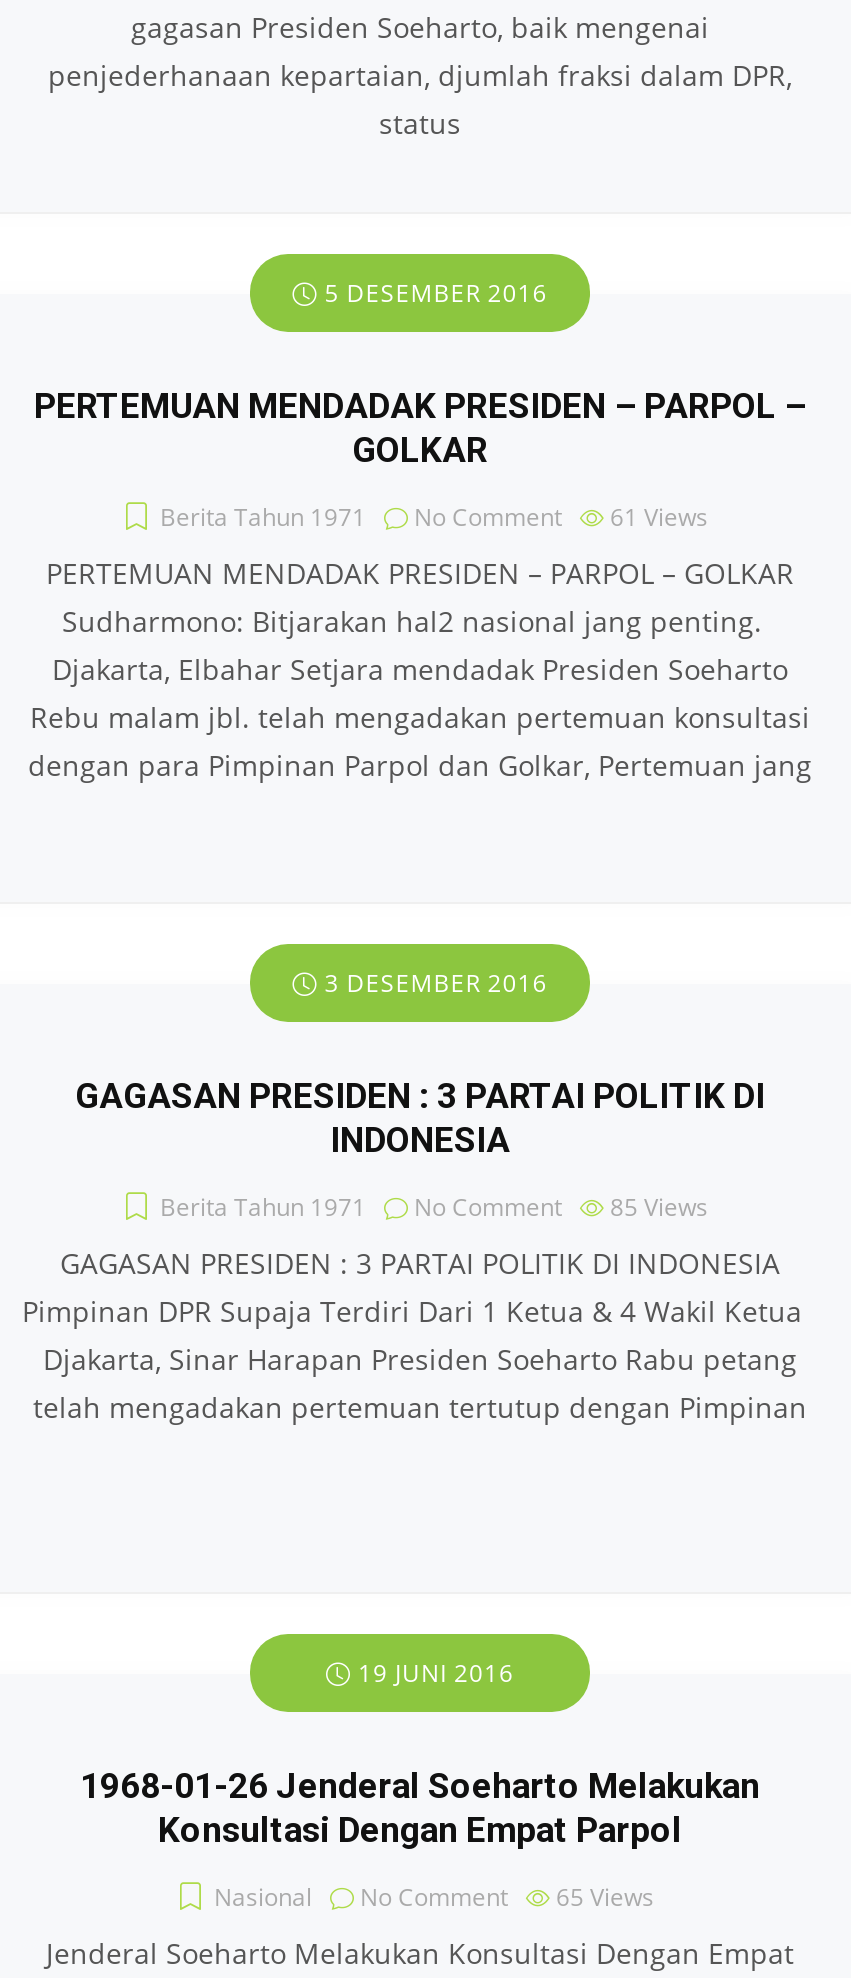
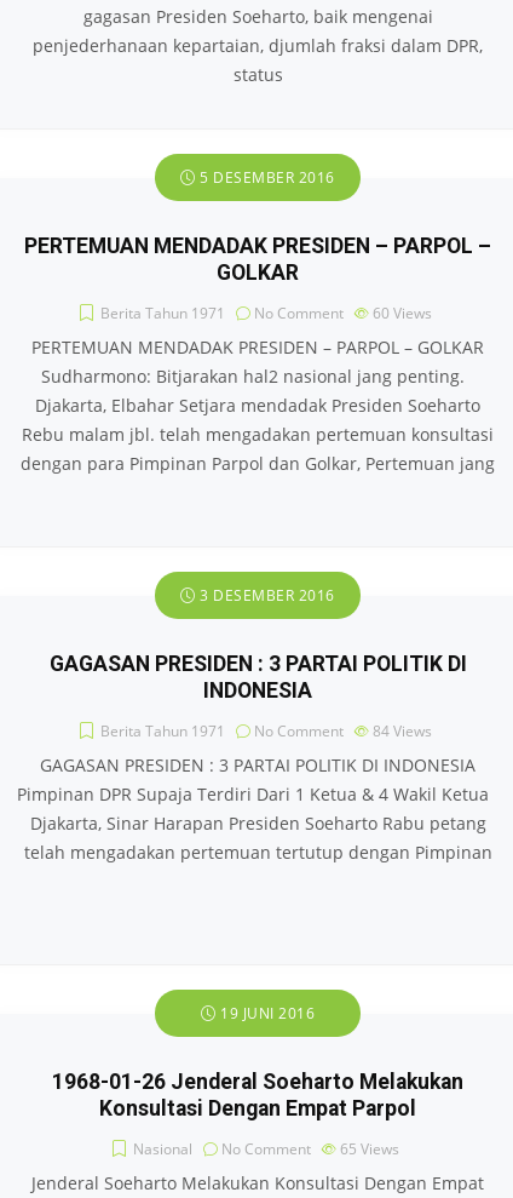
[160,500,708,534] Berita Tahun 1971 No Comment 61 Views -> [100,303,432,323] Berita Tahun 1971 No Comment 60 Views
[160,1190,708,1224] Berita Tahun 1971 No Comment 85 Views -> [100,721,432,741] Berita Tahun 1971 No Comment 84 Views

